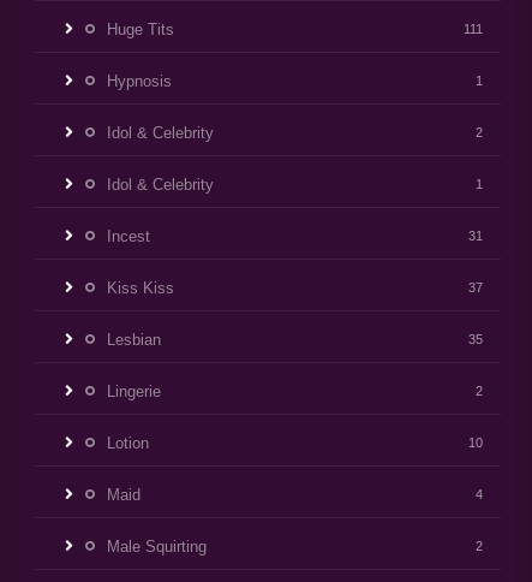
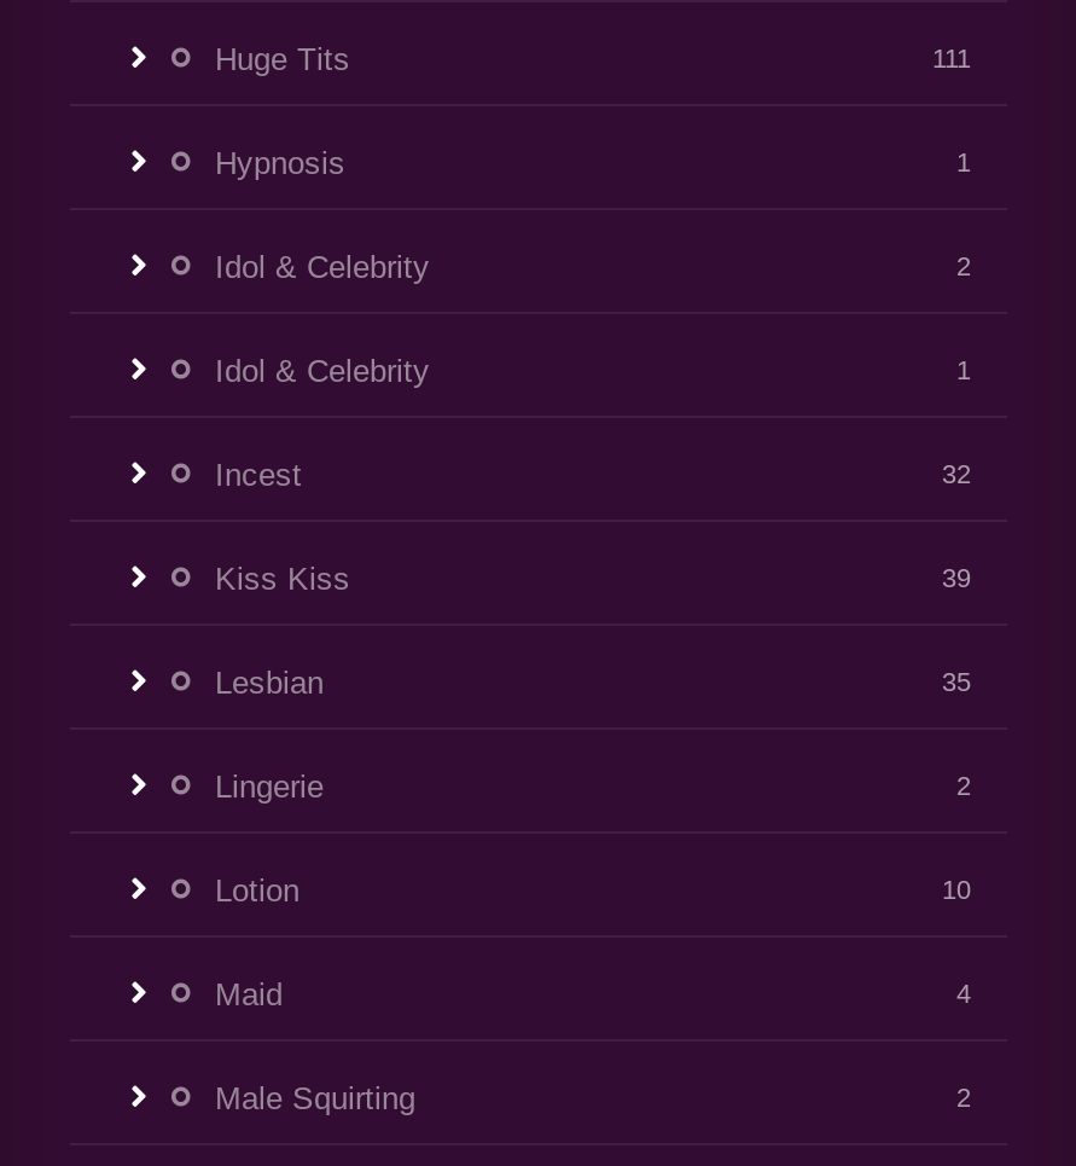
[468,229,483,243] 31 -> [942,460,971,489] 32
[468,281,483,295] 37 -> [942,564,971,593] 39

